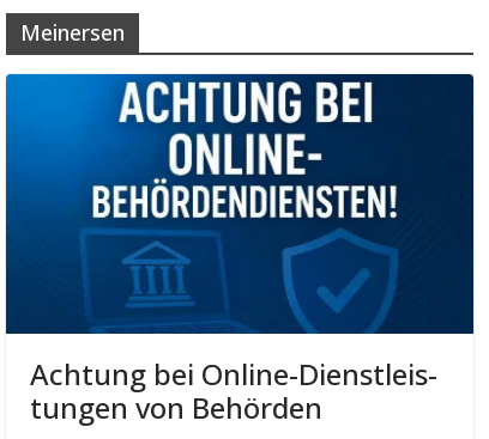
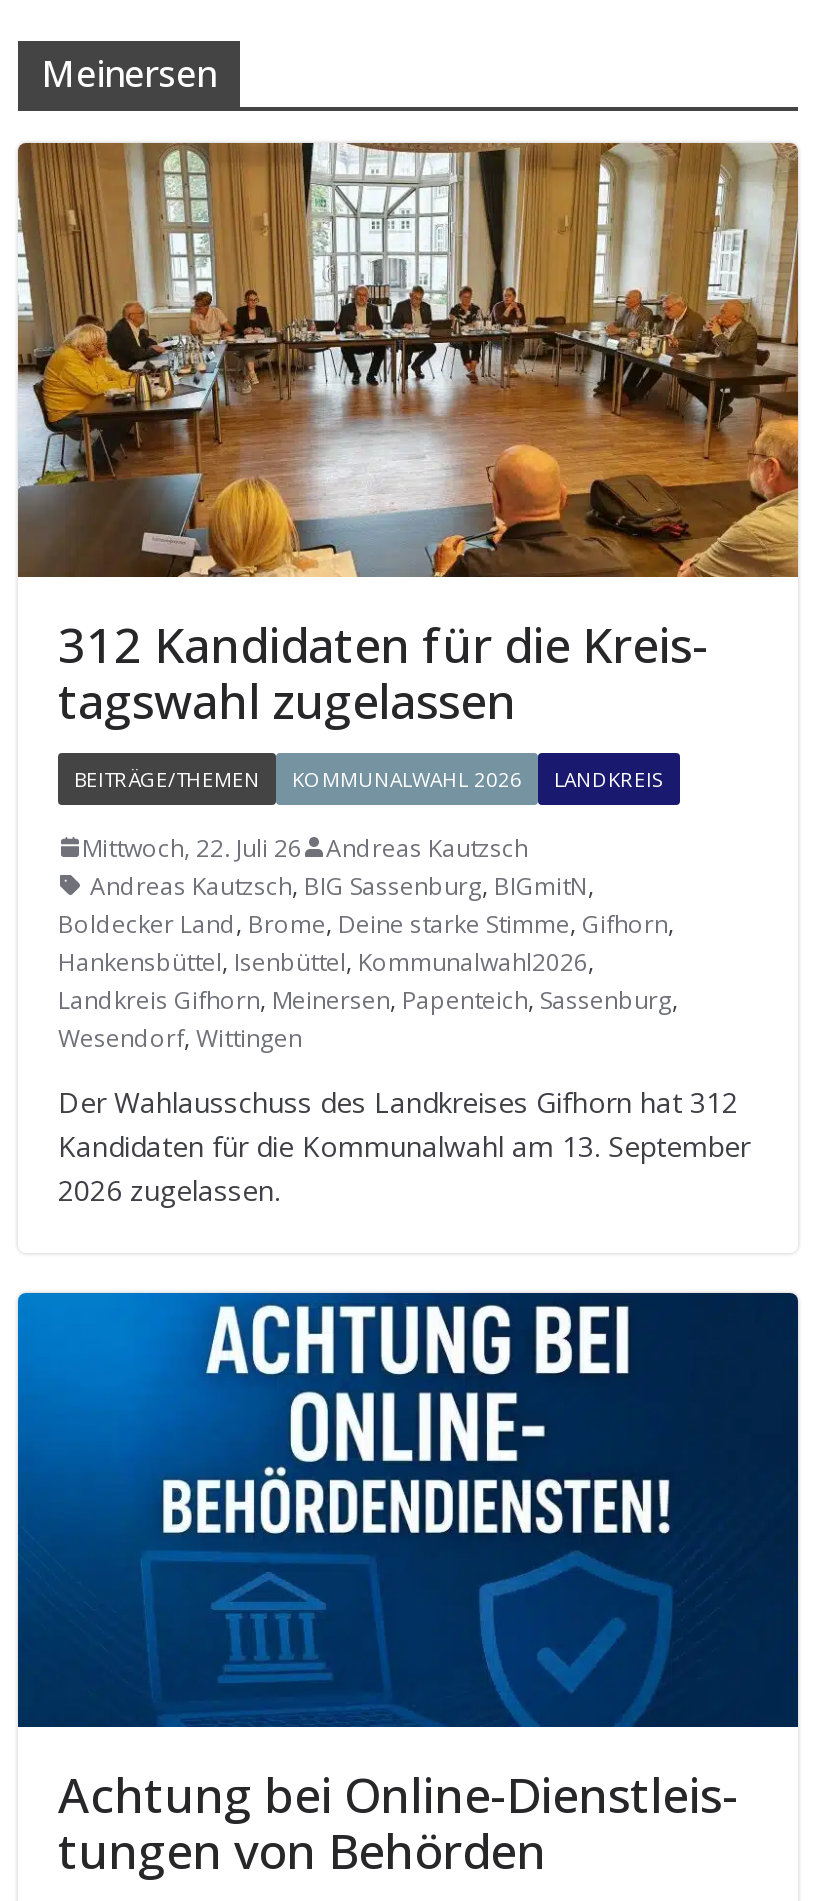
none -> [16,141,800,1208] [image] | 312 Kandidaten für die Kreis | tagswahl zugelassen | BEITRÄGE/THEMEN | KOMMUNALWAHL 2026 | LANDKREIS | Mittwoch, 22. Juli 26 | Andreas Kautzsch | Andreas Kautzsch, BIG Sassenburg, BIGmitN, | Boldecker Land, Brome, Deine starke Stimme, Gifhorn, | Hankensbüttel, Isenbüttel, Kommunalwahl2026, | Landkreis Gifhorn, Meinersen, Papenteich, Sassenburg, | Wesendorf, Wittingen | Der Wahlausschuss des Landkreises Gifhorn hat 312 | Kandidaten für die Kommunalwahl am 13. September | 2026 zugelassen.

